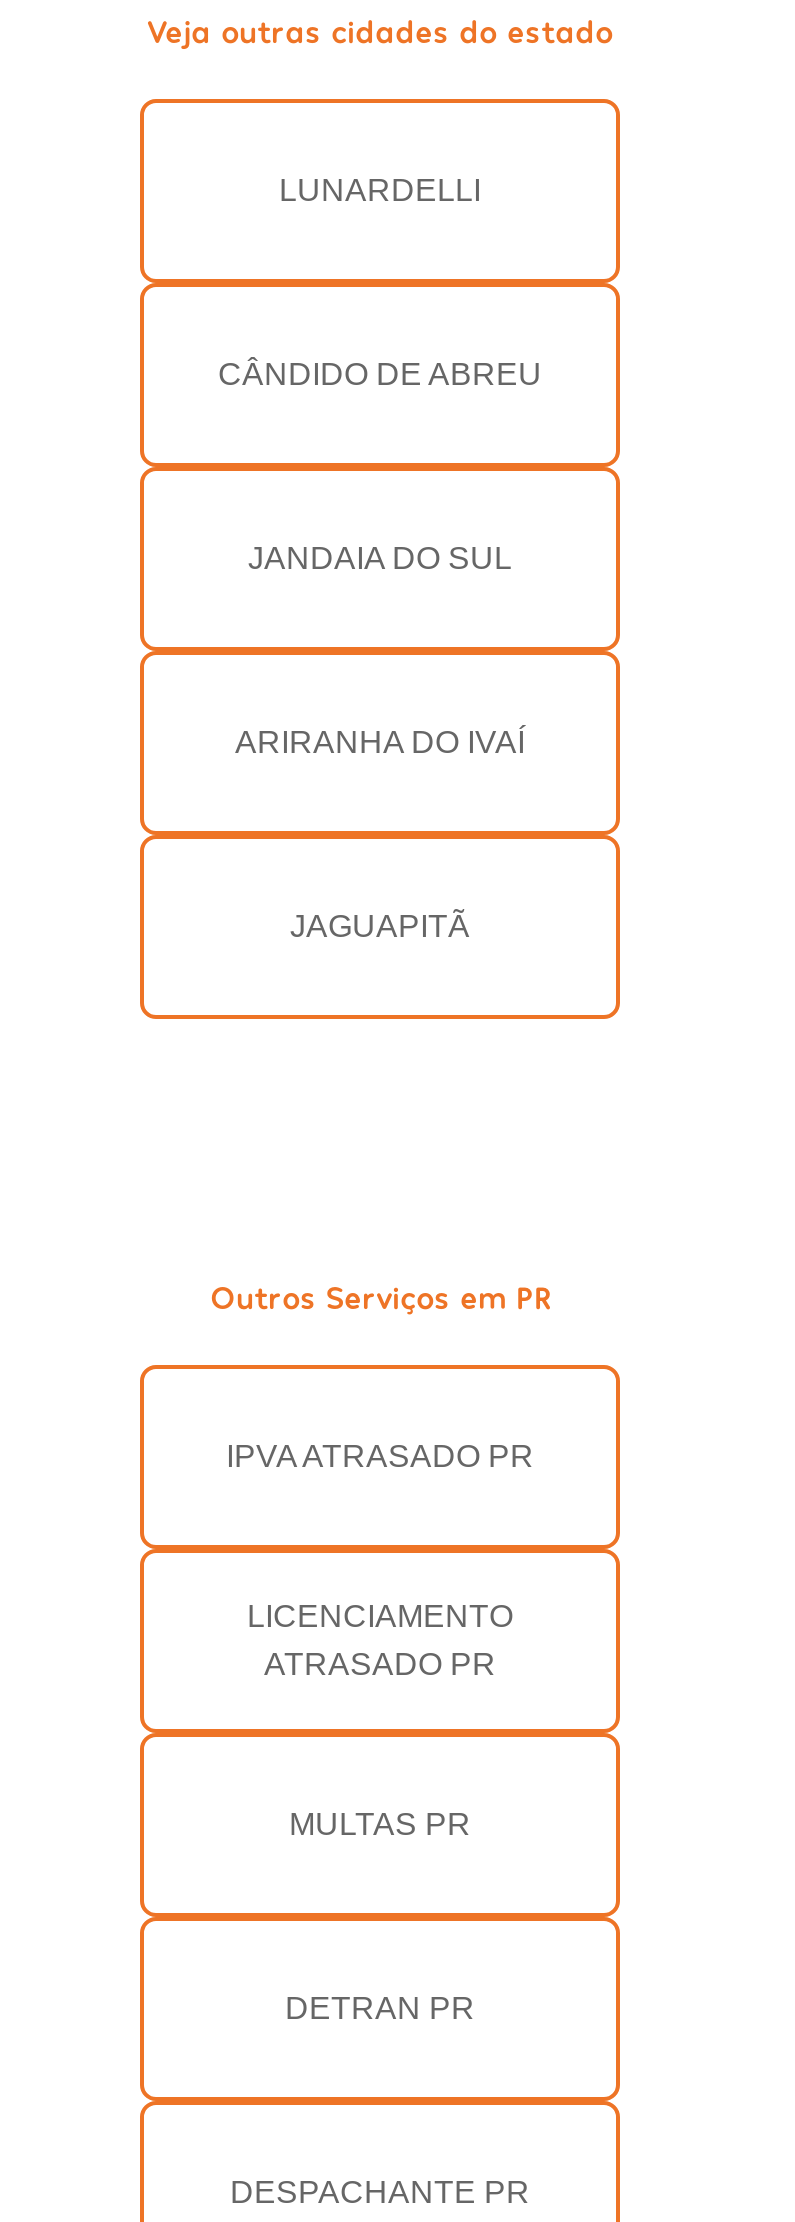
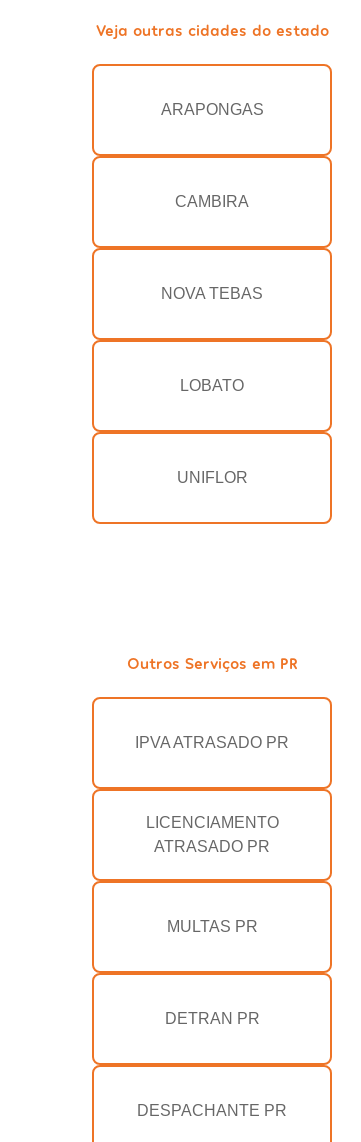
[279,173,481,207] LUNARDELLI -> [160,101,263,118] ARAPONGAS
[218,357,542,391] CÂNDIDO DE ABREU -> [175,193,249,210] CAMBIRA
[248,541,512,575] JANDAIA DO SUL -> [161,285,263,302] NOVA TEBAS
[235,725,525,759] ARIRANHA DO IVAÍ -> [180,377,244,394] LOBATO
[290,909,470,943] JAGUAPITÃ -> [176,469,247,486] UNIFLOR

